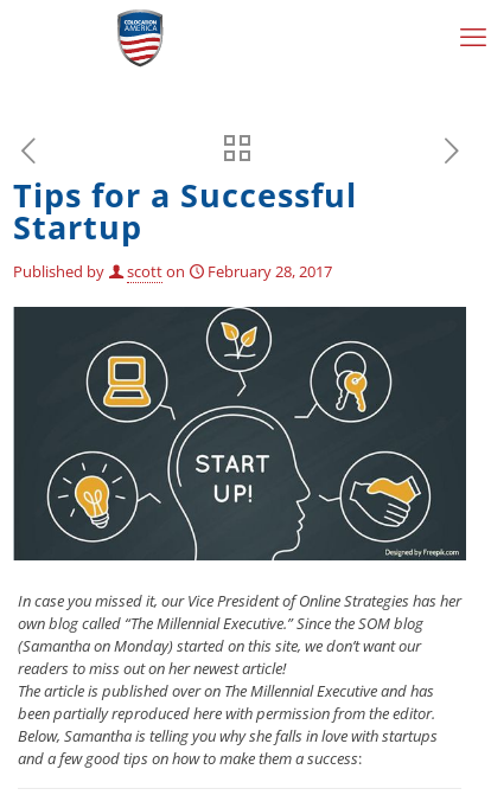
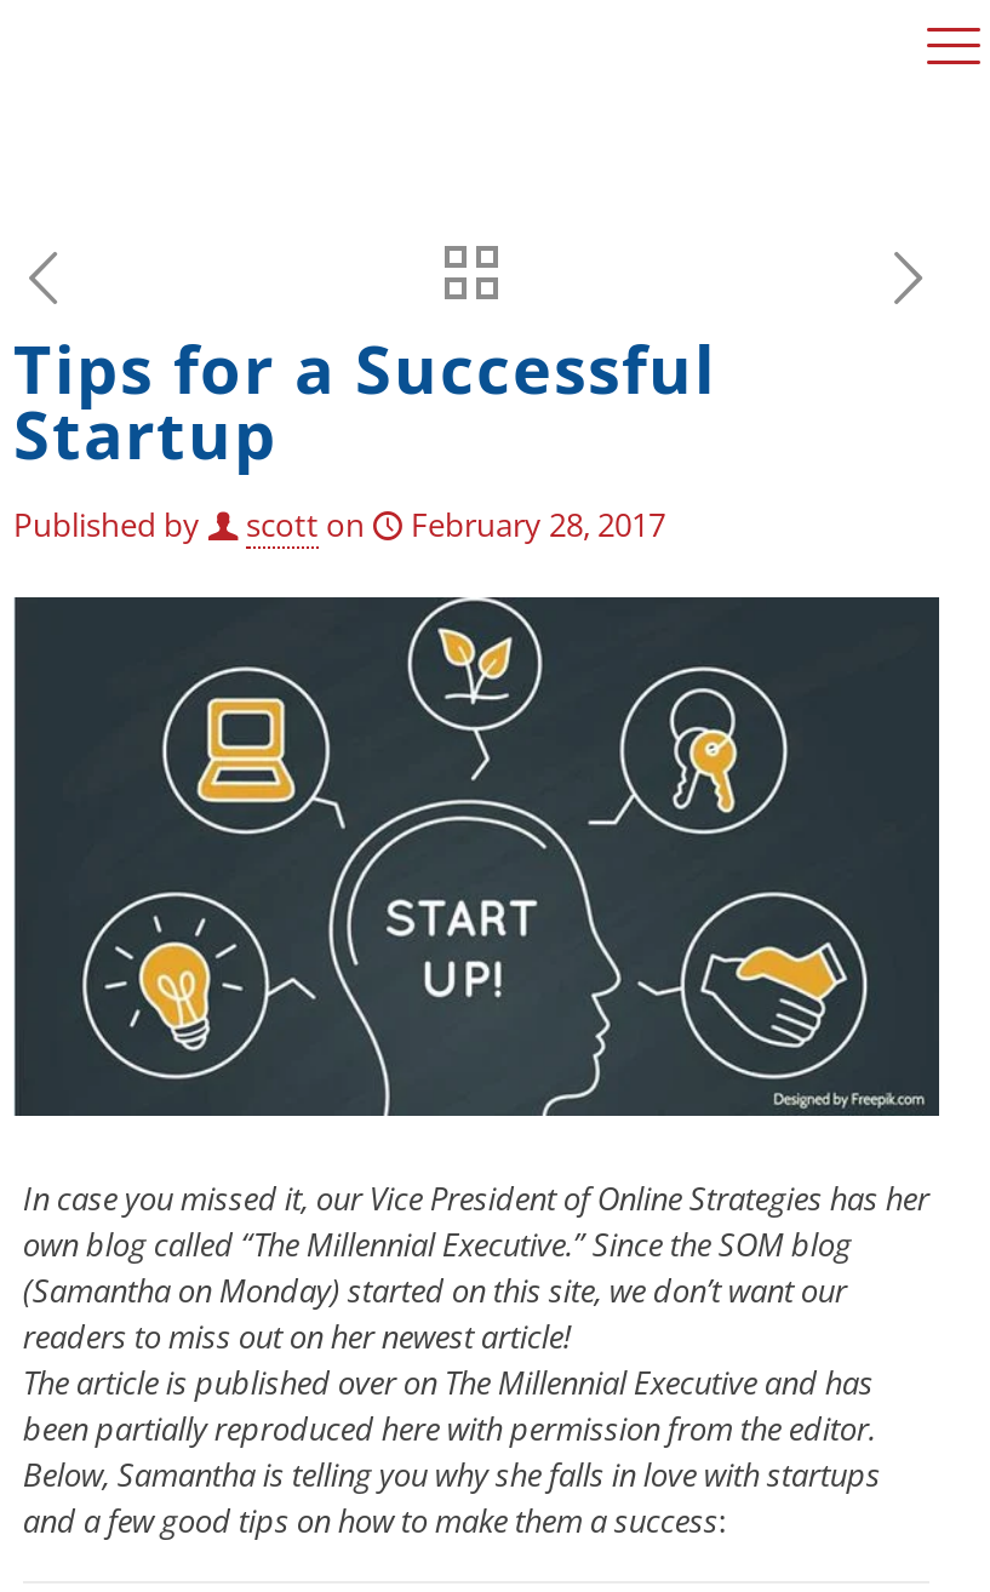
[116,9,164,68] [image] -> none

